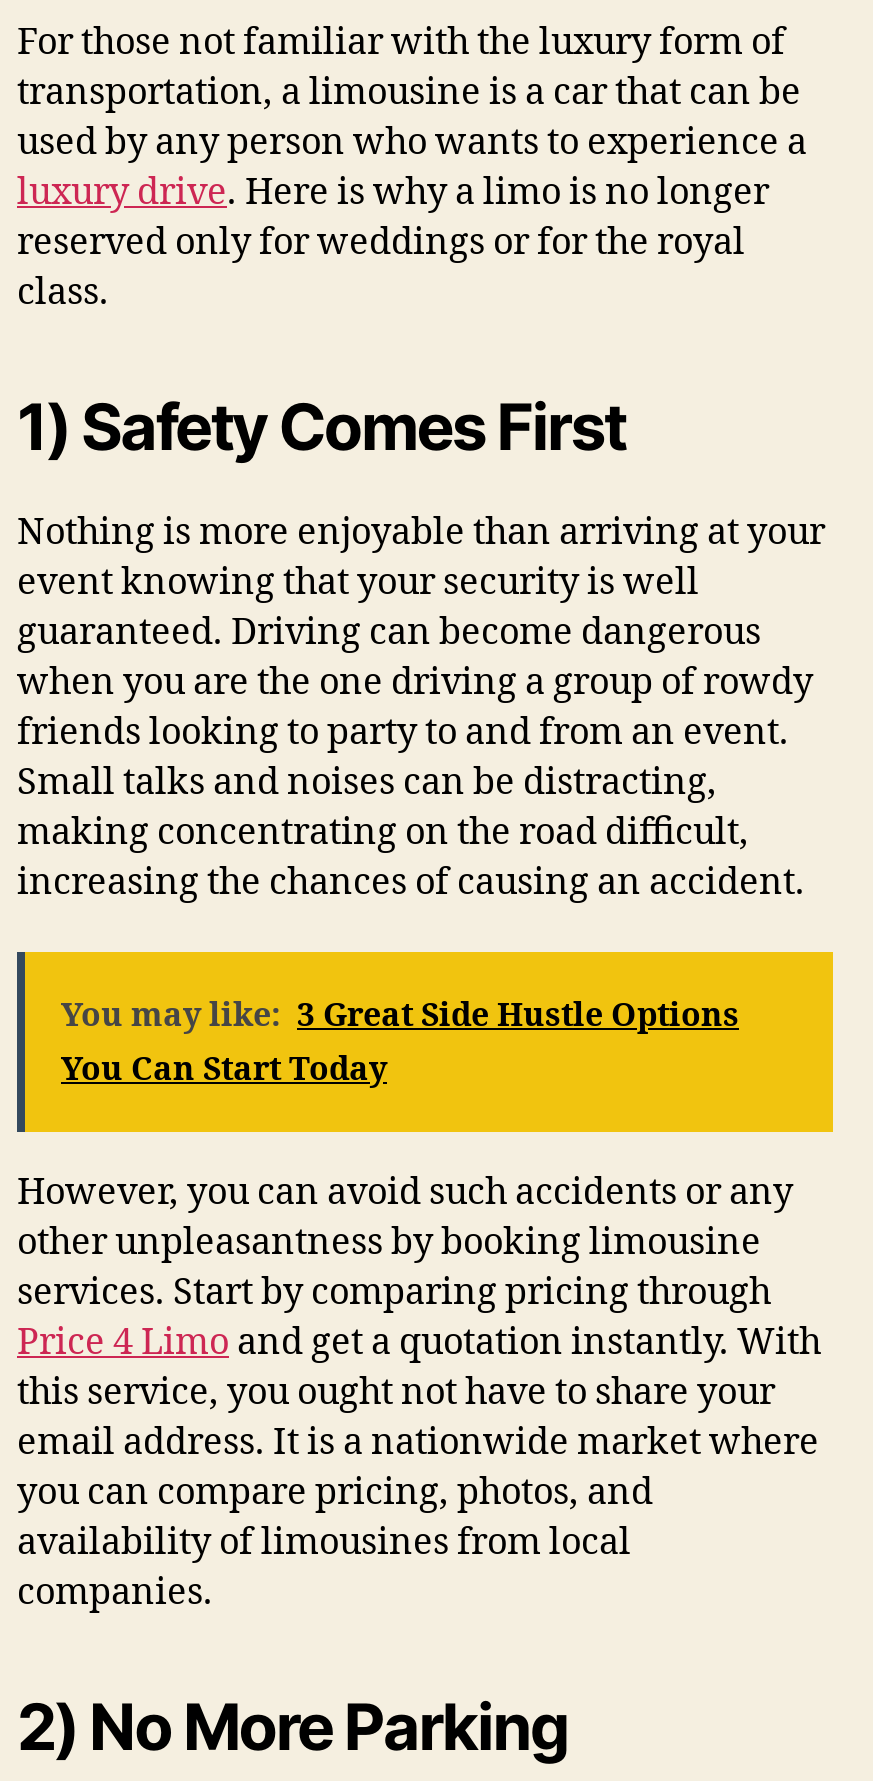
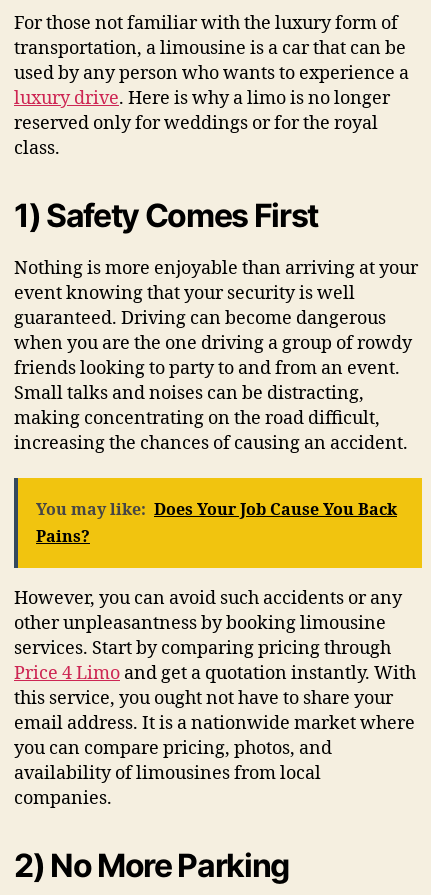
[61,996,739,1090] You may like: 3 Great Side Hustle Options | You Can Start Today -> [36,500,397,547] You may like: Does Your Job Cause You Back | Pains?

